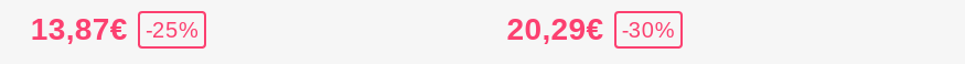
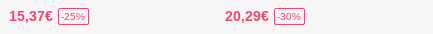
[30,11,199,46] 13,87€ -25% -> [9,8,85,24] 15,37€ -25%

